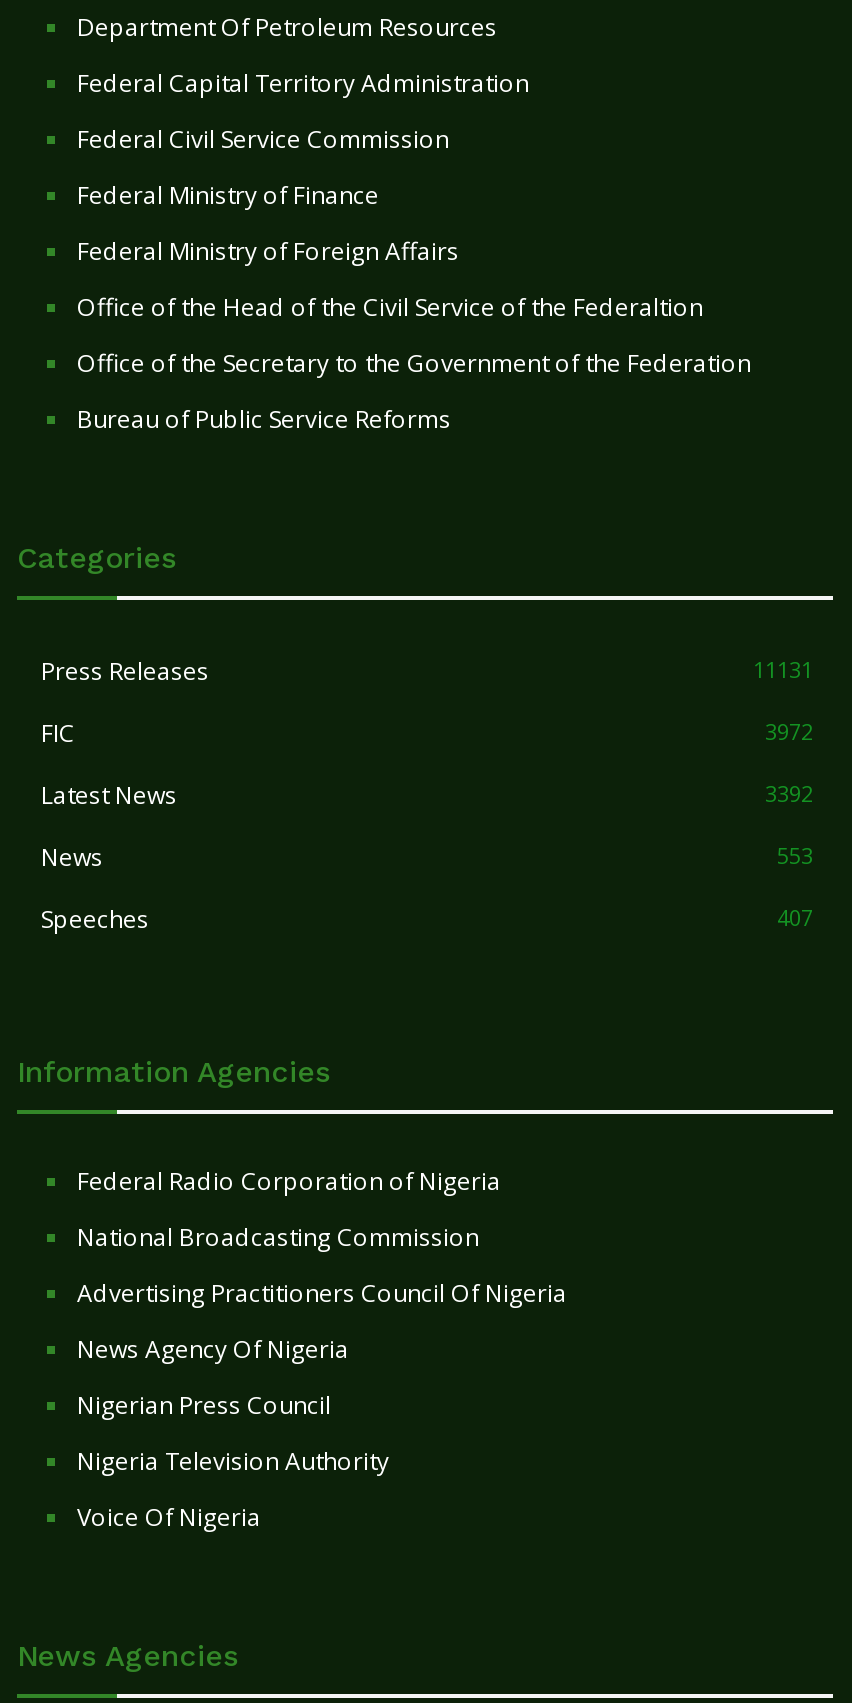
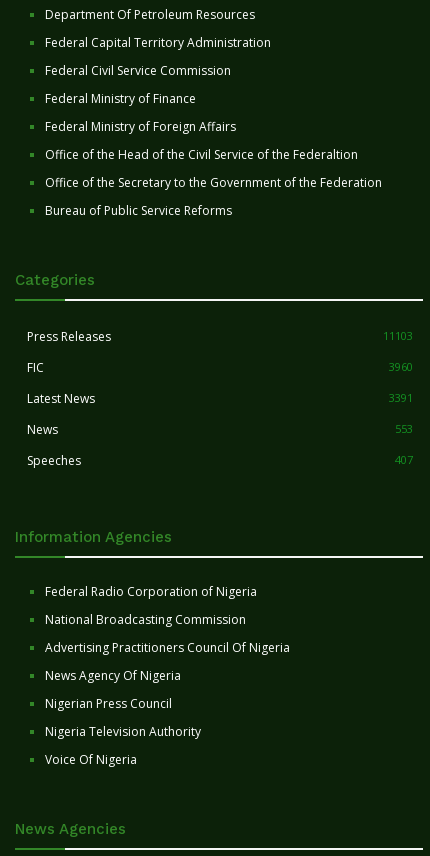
[753,654,813,684] 11131 -> [383,328,413,343] 11103
[765,716,813,746] 3972 -> [389,359,413,374] 3960
[765,778,813,808] 3392 -> [389,390,413,405] 3391

